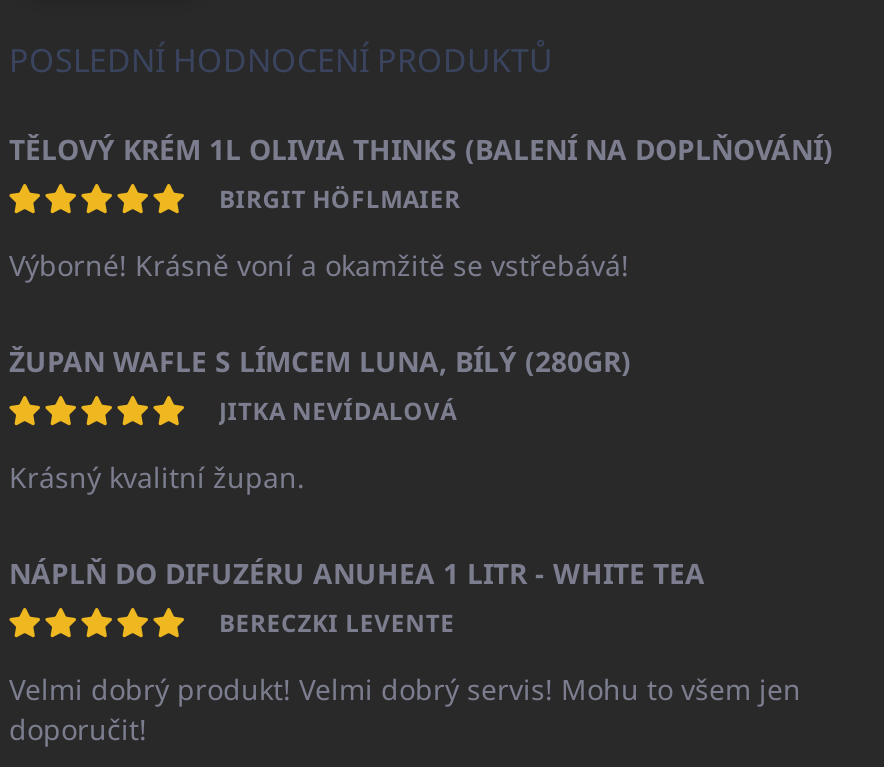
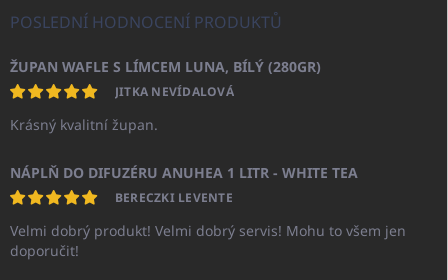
[9,131,833,285] TĚLOVÝ KRÉM 1L OLIVIA THINKS (BALENÍ NA DOPLŇOVÁNÍ) | BIRGIT HÖFLMAIER | Výborné! Krásně voní a okamžitě se vstřebává! -> none

